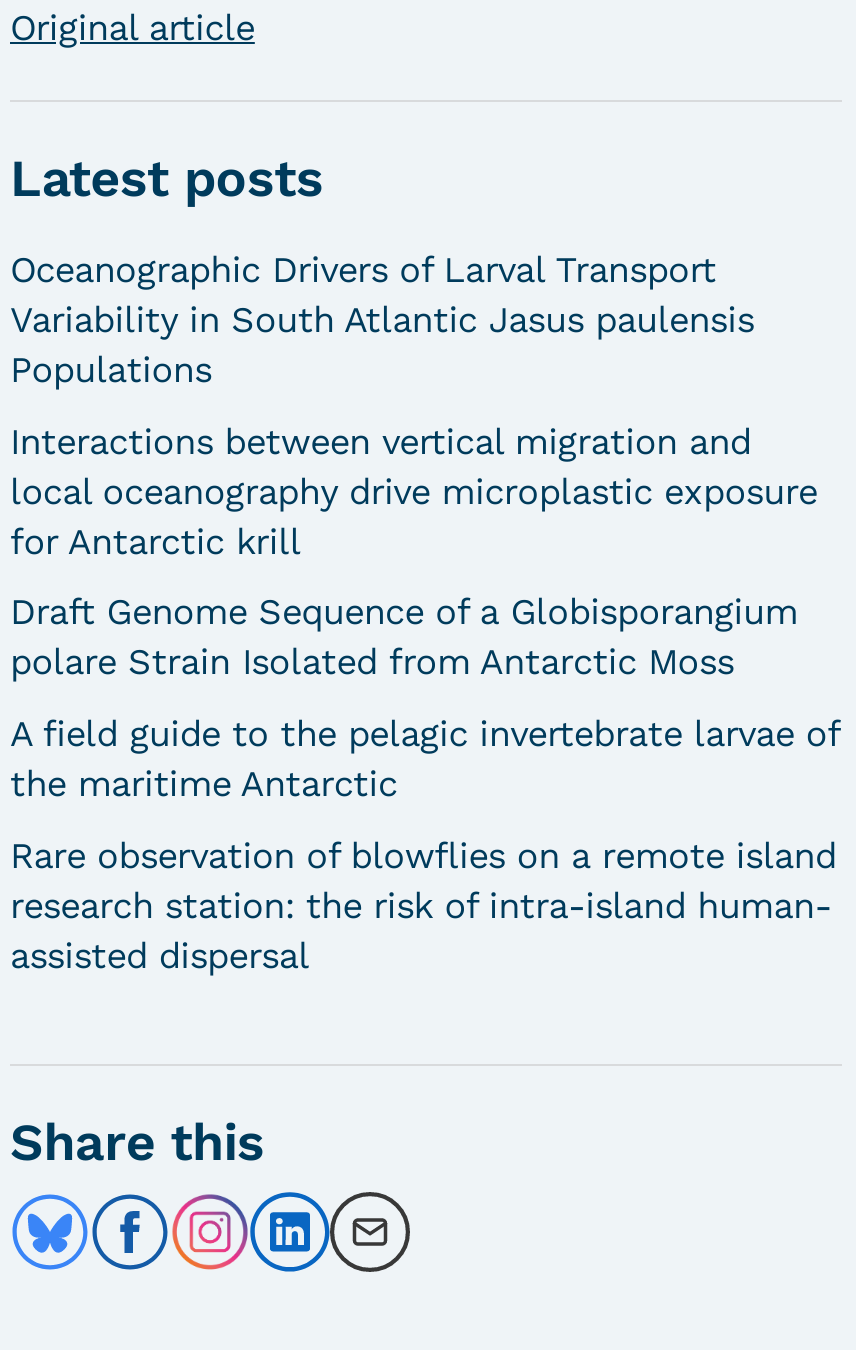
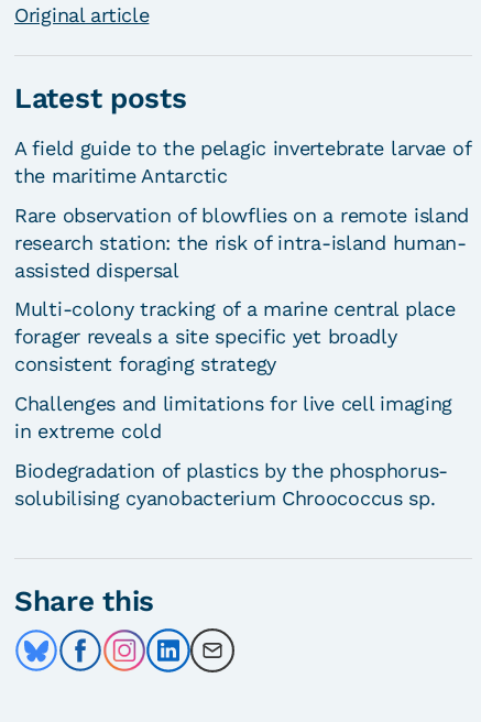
[10,248,818,683] Oceanographic Drivers of Larval Transport | Variability in South Atlantic Jasus paulensis | Populations | Interactions between vertical migration and | local oceanography drive microplastic exposure | for Antarctic krill | Draft Genome Sequence of a Globisporangium | polare Strain Isolated from Antarctic Moss -> none
moved [10,712,839,975] -> [14,136,470,281]: A field guide to the pelagic invertebrate larvae of | the maritime Antarctic | Rare observation of blowflies on a remote island | research station: the risk of intra-island human- | assisted dispersal
none -> [14,297,455,509] Multi-colony tracking of a marine central place | forager reveals a site specific yet broadly | consistent foraging strategy | Challenges and limitations for live cell imaging | in extreme cold | Biodegradation of plastics by the phosphorus- | solubilising cyanobacterium Chroococcus sp.

